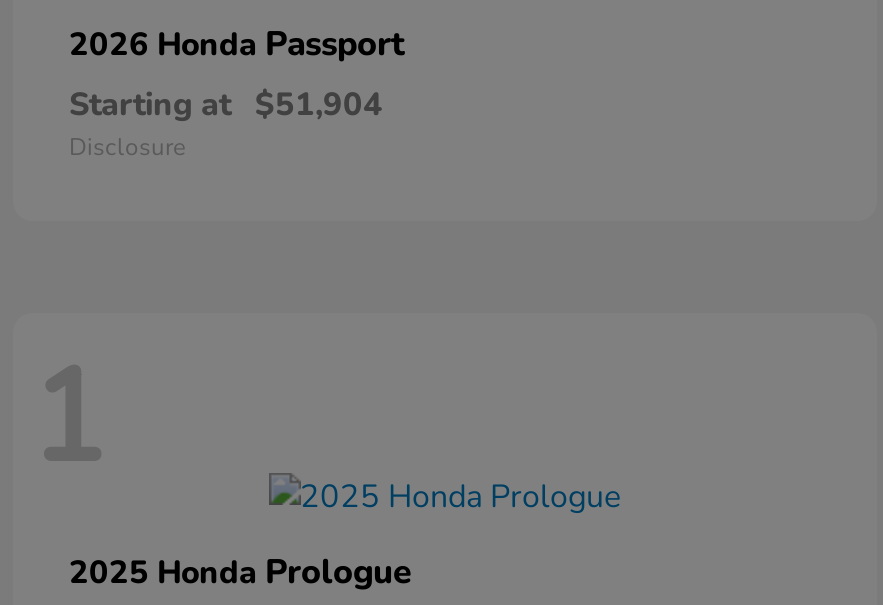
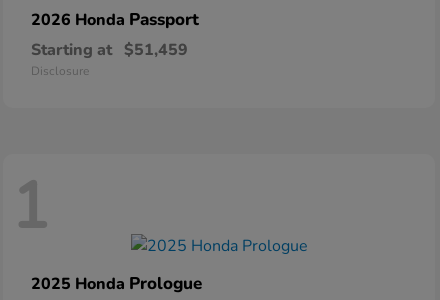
[69,84,383,128] Starting at $51,904 -> [31,39,188,61] Starting at $51,459

